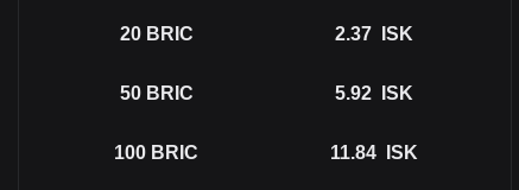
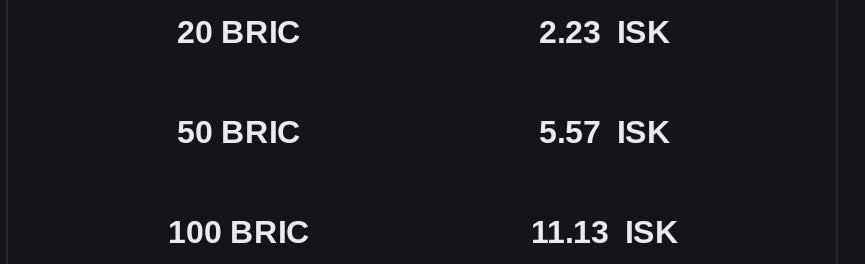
[334,24,413,44] 2.37 ISK -> [539,15,671,49] 2.23 ISK
[334,83,413,103] 5.92 ISK -> [539,115,671,149] 5.57 ISK
[330,142,417,163] 11.84 ISK -> [531,215,679,249] 11.13 ISK

